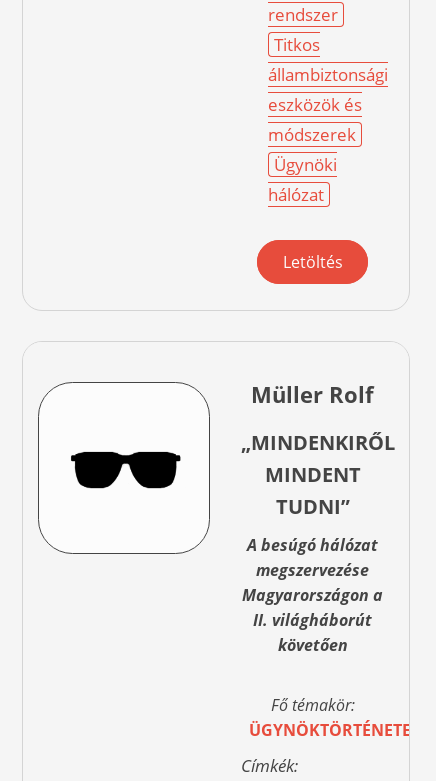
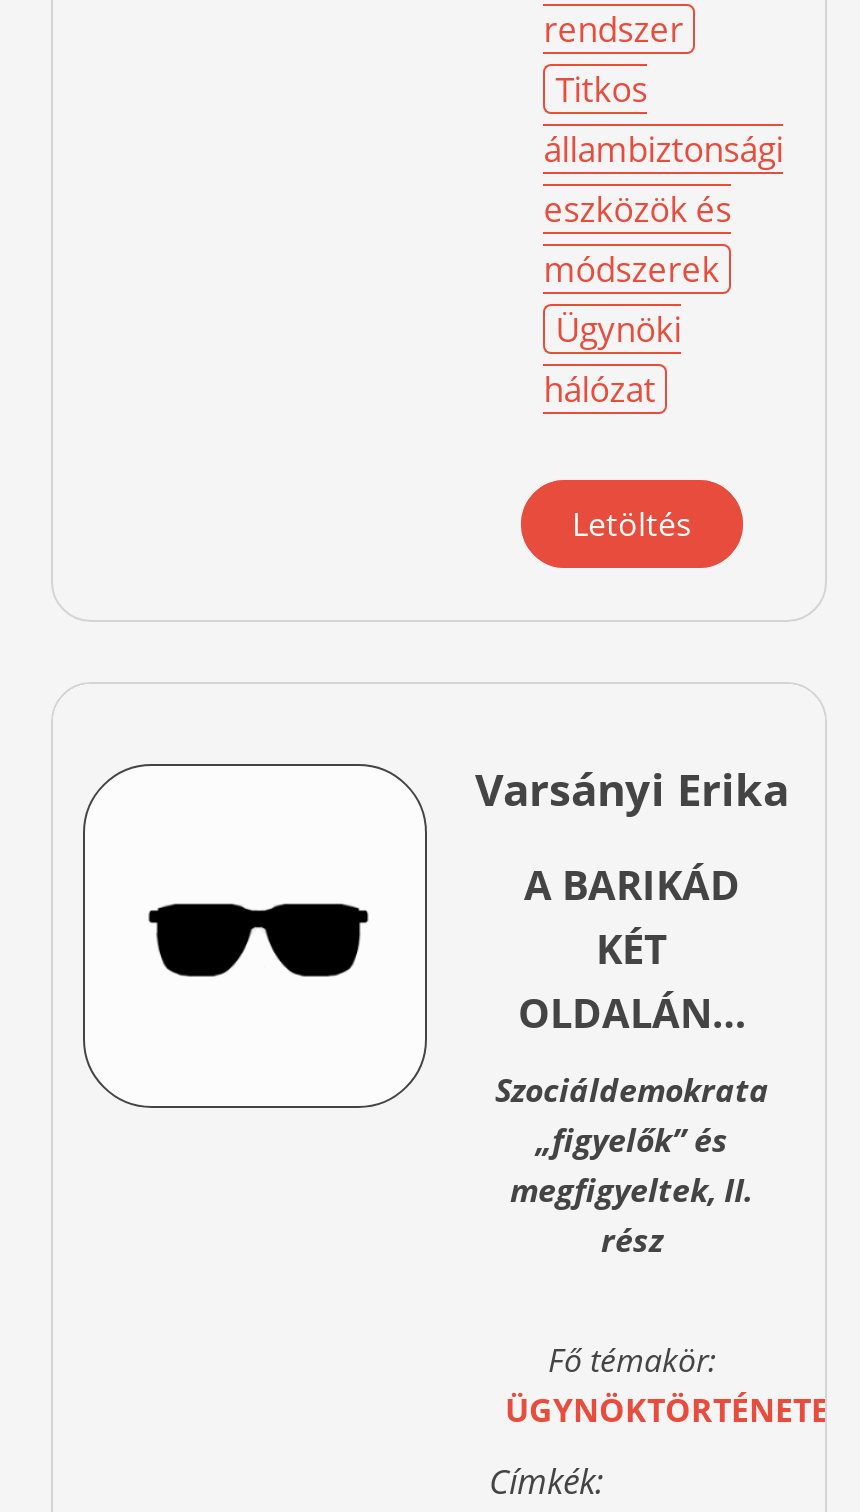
[251,379,374,409] Müller Rolf -> [475,759,789,819] Varsányi Erika
[241,429,395,520] „MINDENKIRŐL | MINDENT | TUDNI” -> [518,859,746,1041] A BARIKÁD | KÉT | OLDALÁN…
[242,534,383,656] A besúgó hálózat | megszervezése | Magyarországon a | II. világháborút | követően -> [495,1069,769,1263] Szociáldemokrata | „figyelők” és | megfigyeltek, II. | rész

